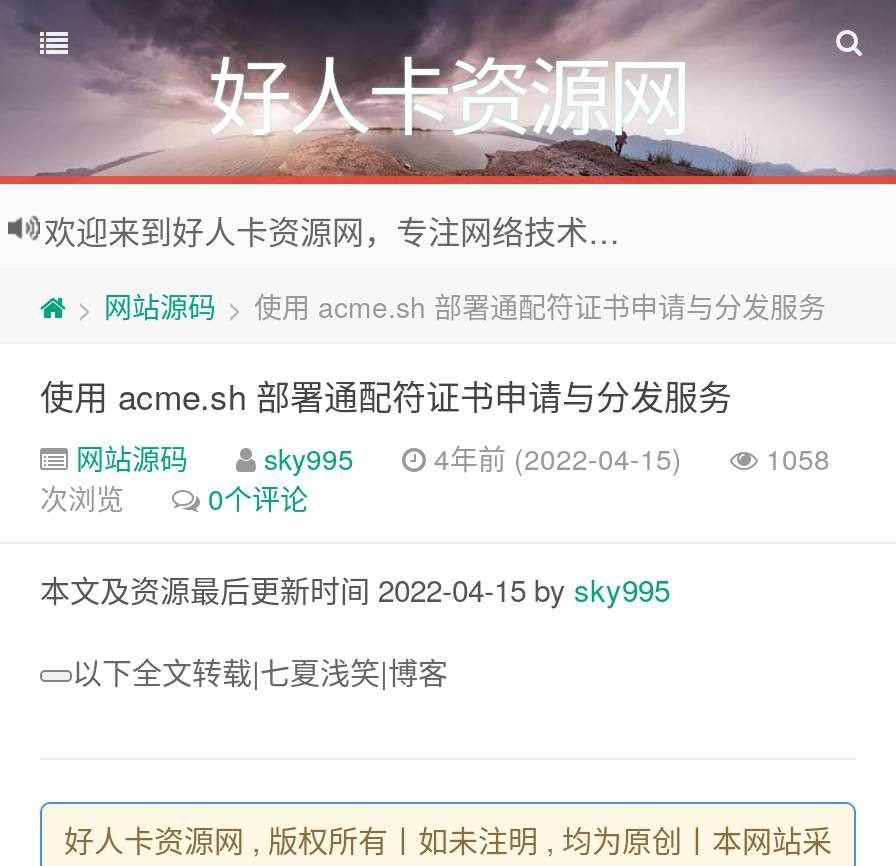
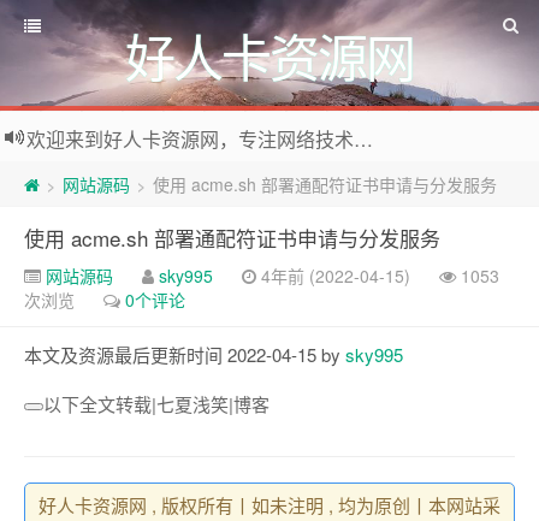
[68,438,830,478] 网站源码 sky995 4年前 (2022-04-15) 1058 -> [41,264,499,288] 网站源码 sky995 4年前 (2022-04-15) 1053

